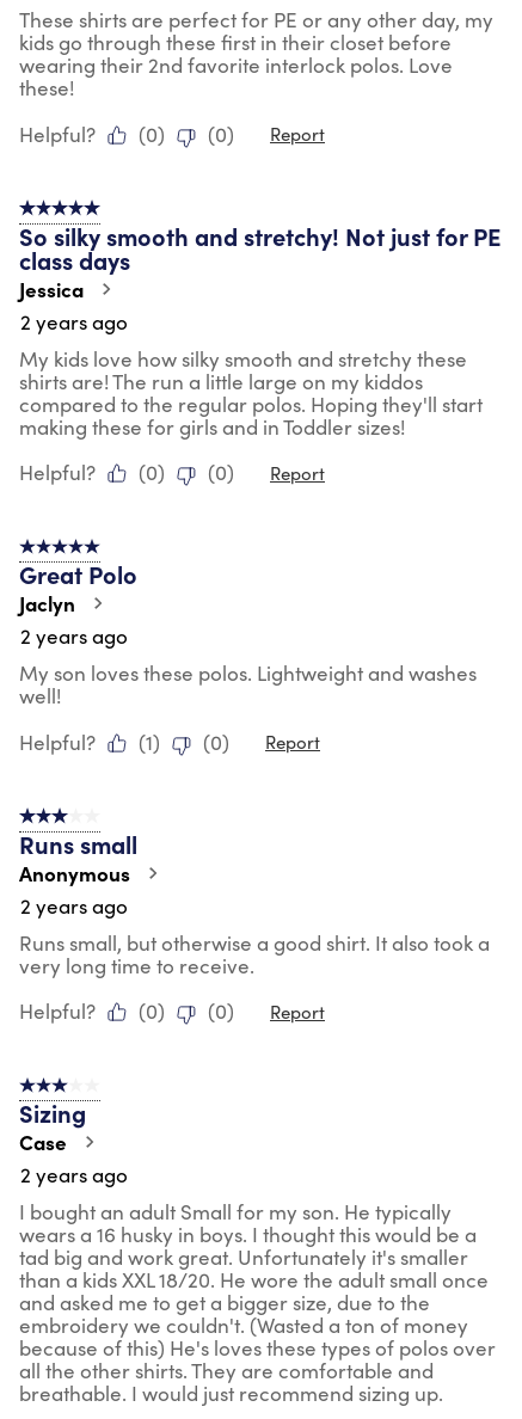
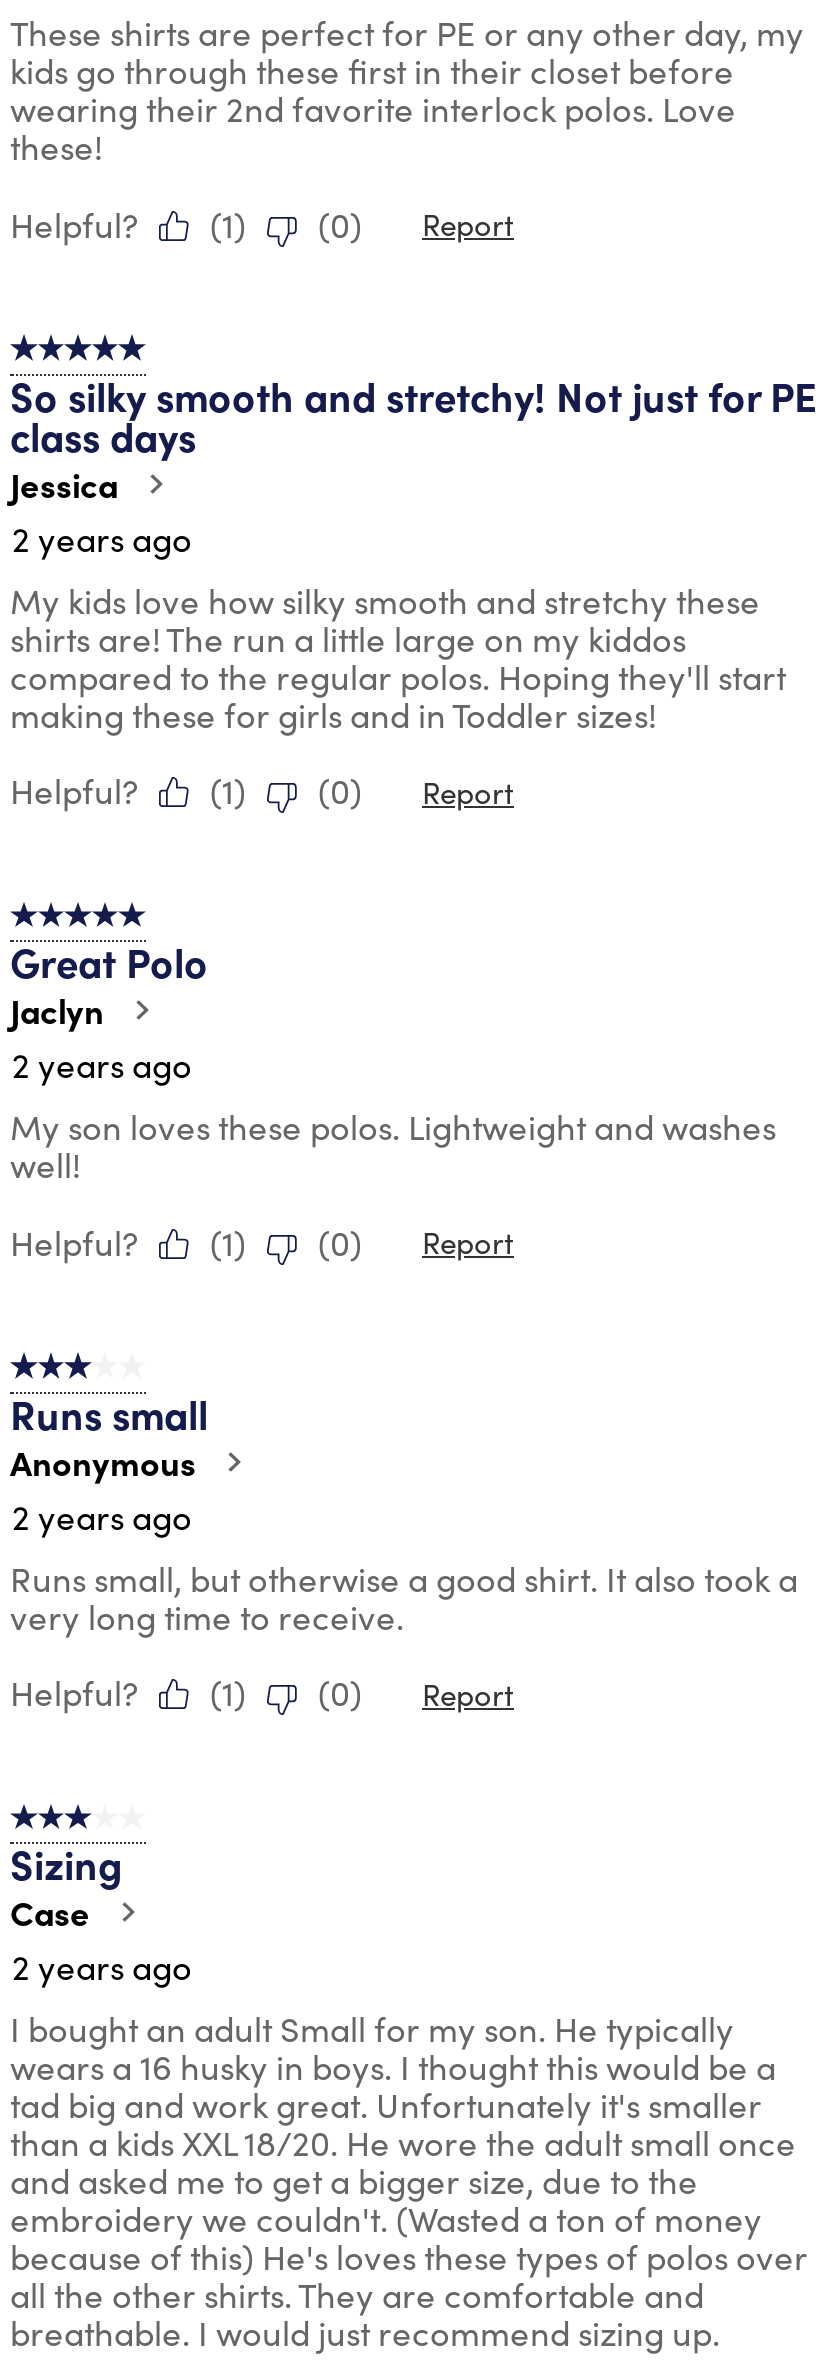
[19,120,325,148] Helpful? (0) (0) Report -> [10,202,514,248] Helpful? (1) (0) Report
[19,459,325,486] Helpful? (0) (0) Report -> [10,769,514,815] Helpful? (1) (0) Report
[19,998,325,1025] Helpful? (0) (0) Report -> [10,1671,514,1717] Helpful? (1) (0) Report

